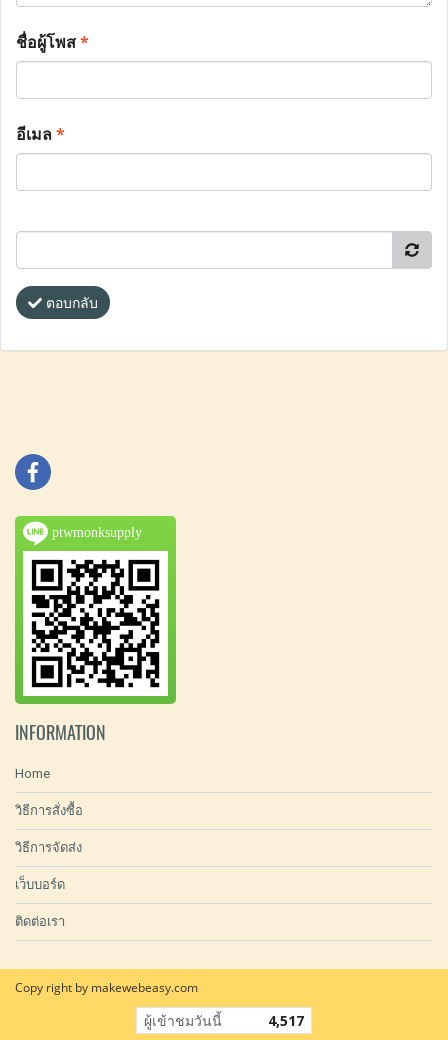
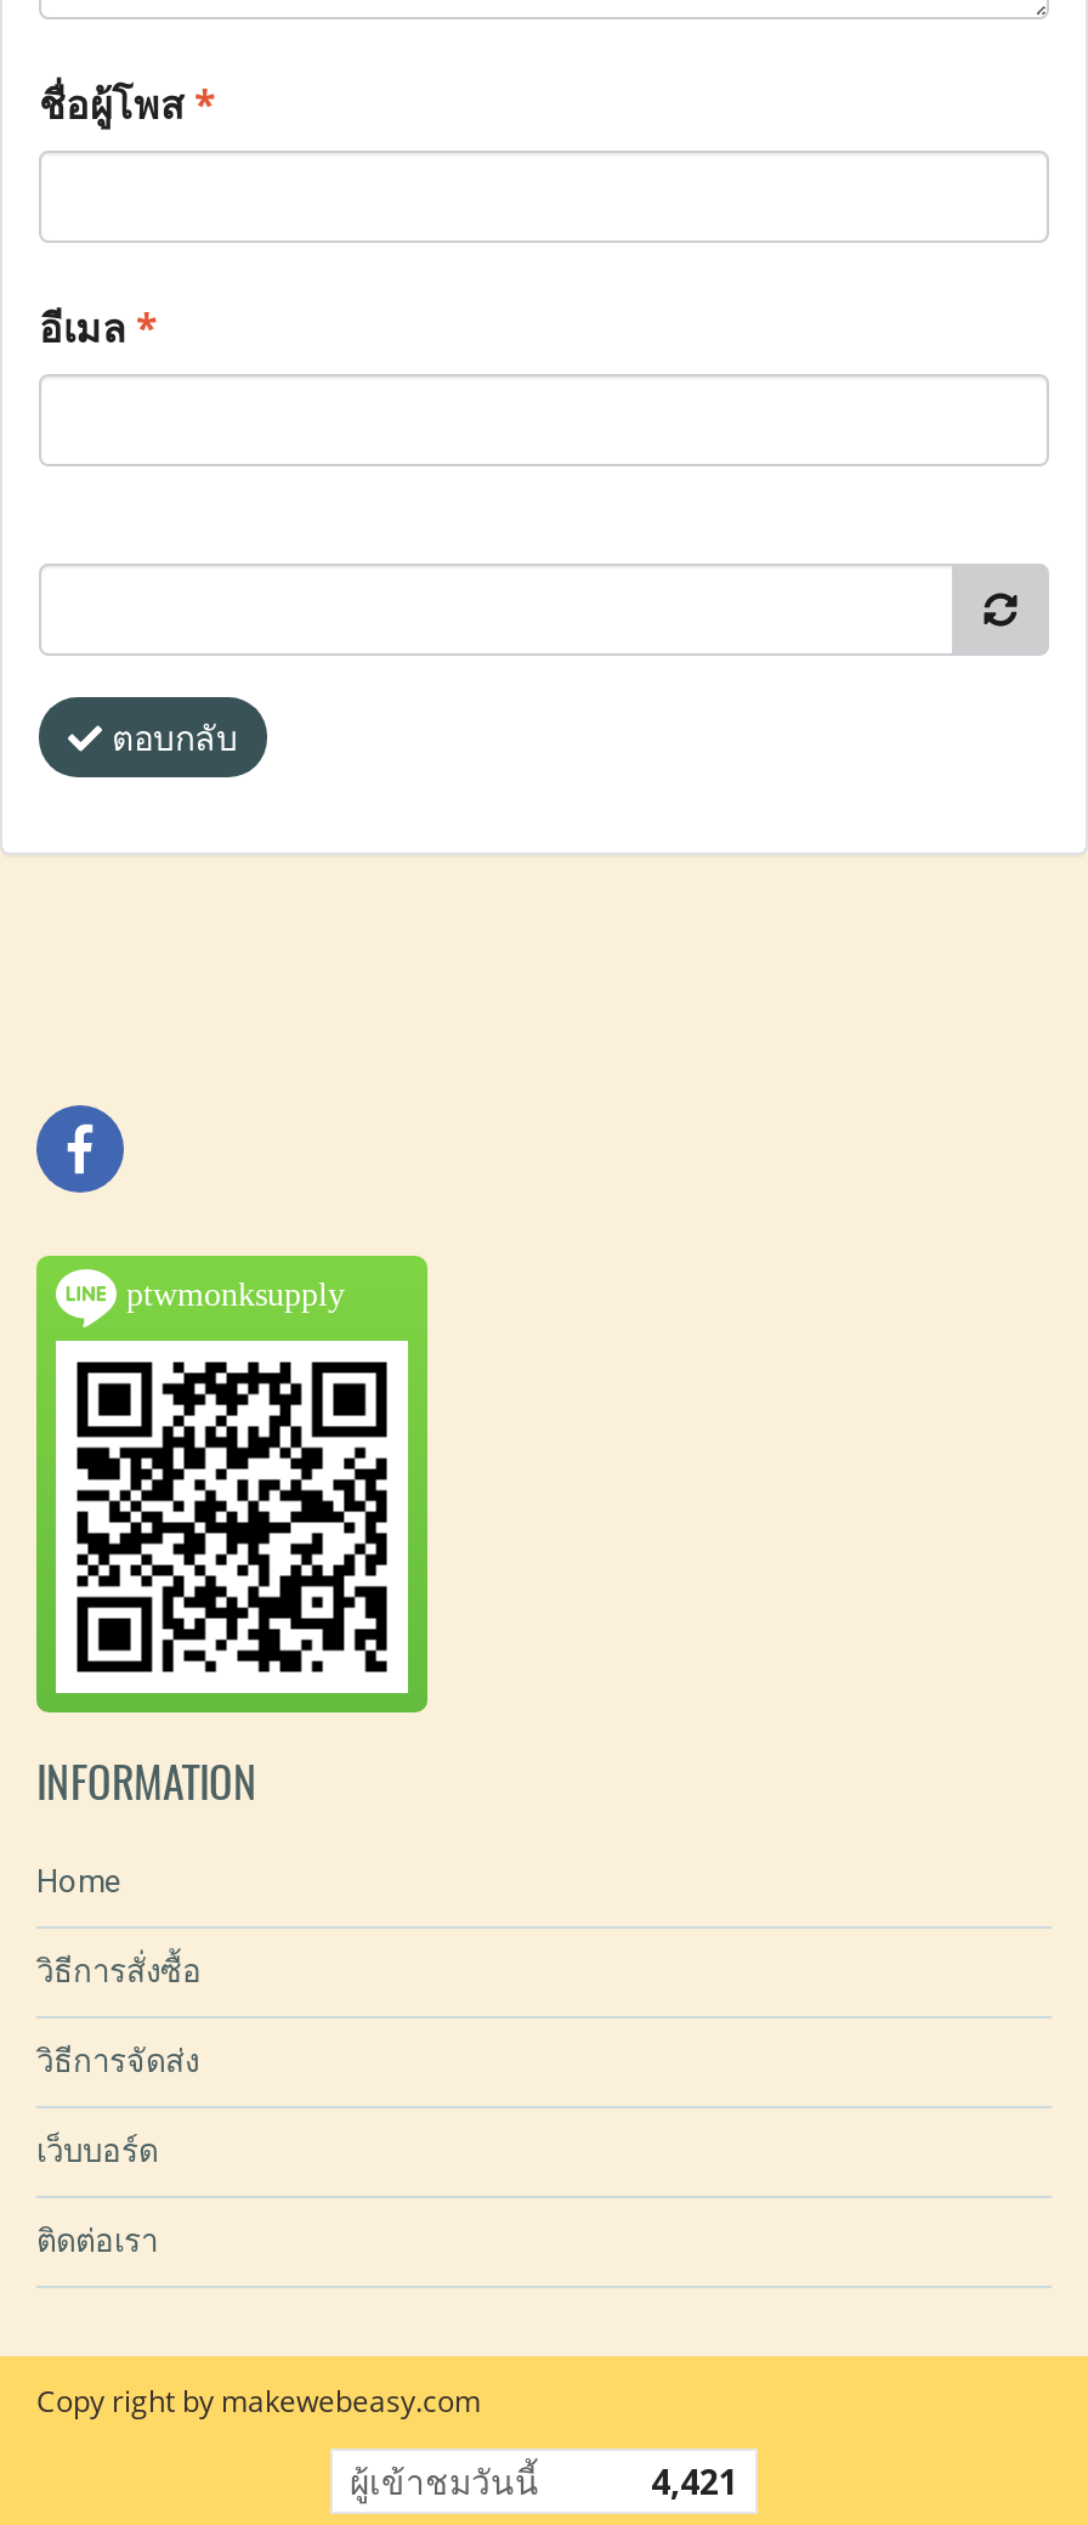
[268,1010,304,1029] 4,517 -> [651,2457,738,2503] 4,421

